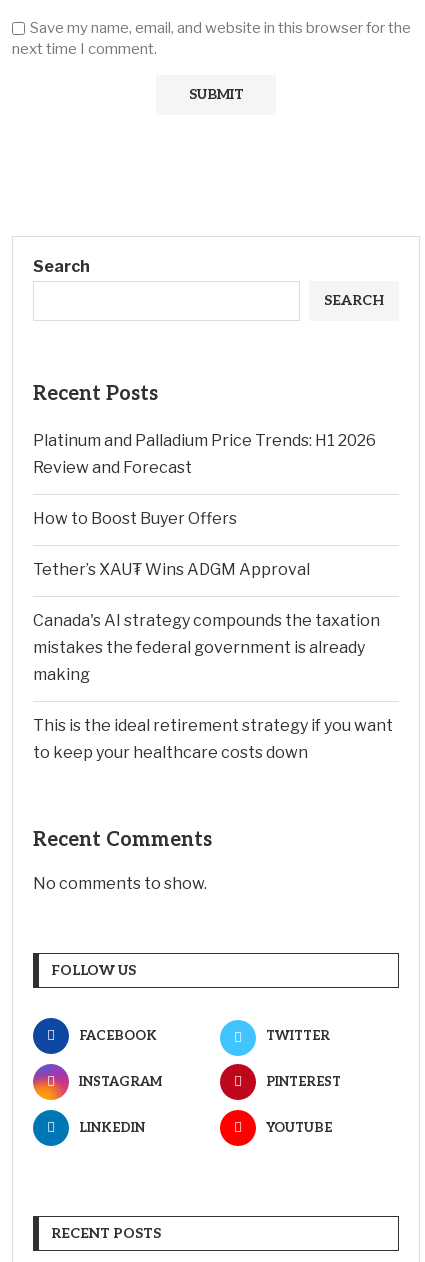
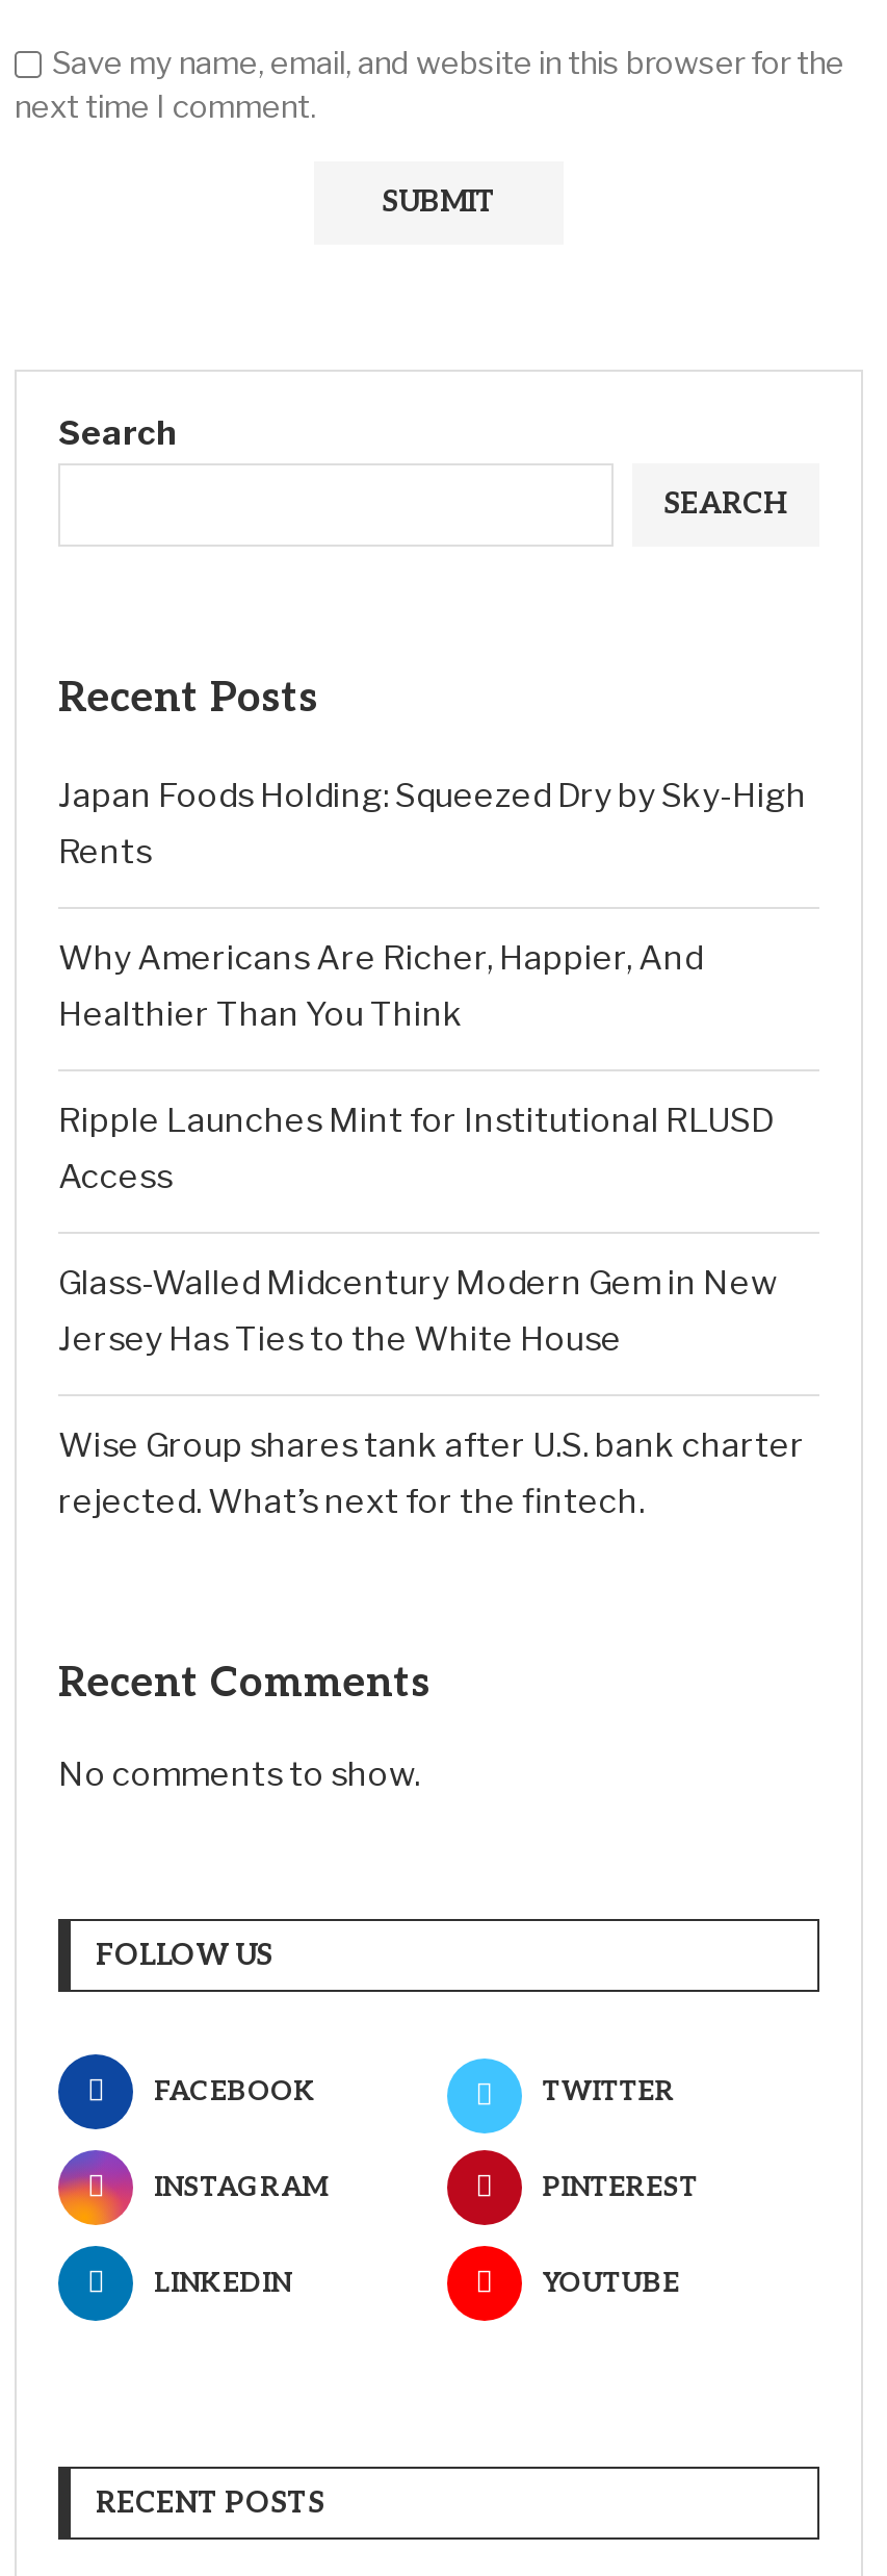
moved [33,257,384,406] -> [58,413,788,724]: Search | SEARCH | Recent Posts
[33,431,376,477] Platinum and Palladium Price Trends: H1 2026 | Review and Forecast -> [58,776,807,872] Japan Foods Holding: Squeezed Dry by Sky-High | Rents
[33,509,237,528] How to Boost Buyer Offers -> [58,938,703,1034] Why Americans Are Richer, Happier, And | Healthier Than You Think
[33,560,310,579] Tether’s XAU₮ Wins ADGM Approval -> [58,1101,774,1196] Ripple Launches Mint for Institutional RLUSD | Access
[33,611,380,684] Canada's AI strategy compounds the taxation | mistakes the federal government is already | making -> [58,1263,778,1359] Glass-Walled Midcentury Modern Gem in New | Jersey Has Ties to the White House
[33,716,393,762] This is the ideal retirement strategy if you want | to keep your healthcare costs down -> [58,1425,805,1521] Wise Group shares tank after U.S. bank charter | rejected. What’s next for the fintech.

